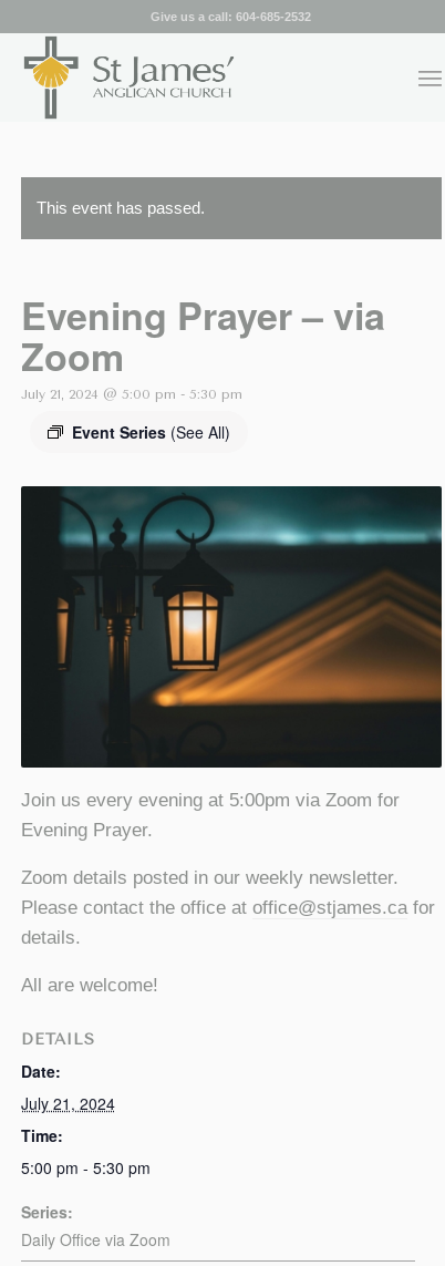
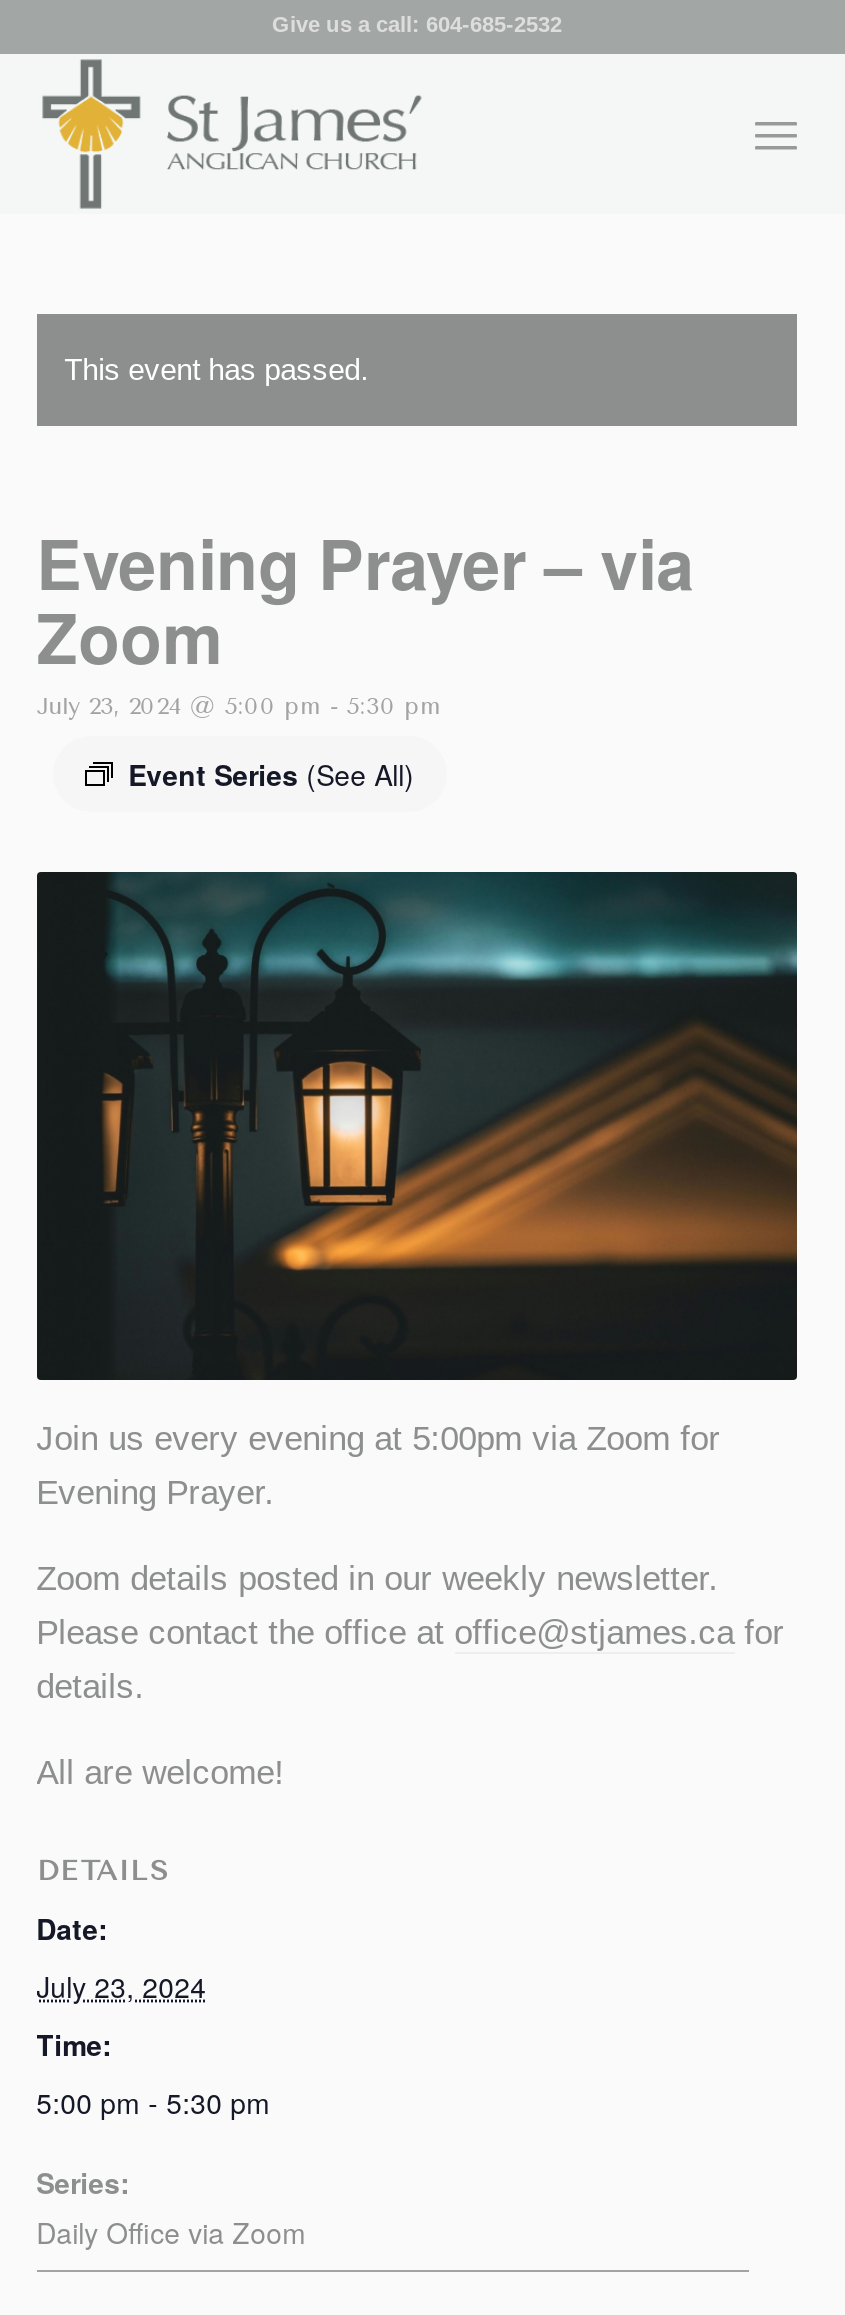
[21,387,242,402] July 21, 2024 @ 5:00 pm - 5:30 pm -> [36,692,442,720] July 23, 2024 @ 5:00 pm - 5:30 pm
[21,1092,115,1114] July 21, 2024 -> [36,1965,206,2005] July 23, 2024

